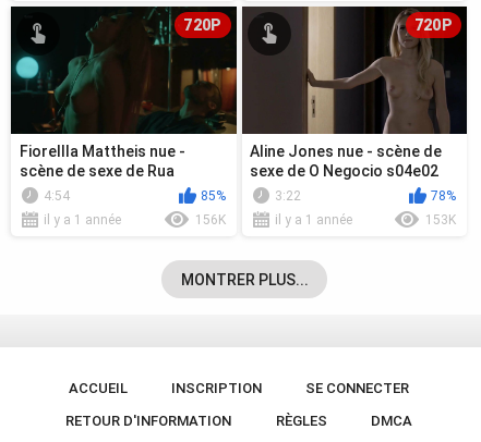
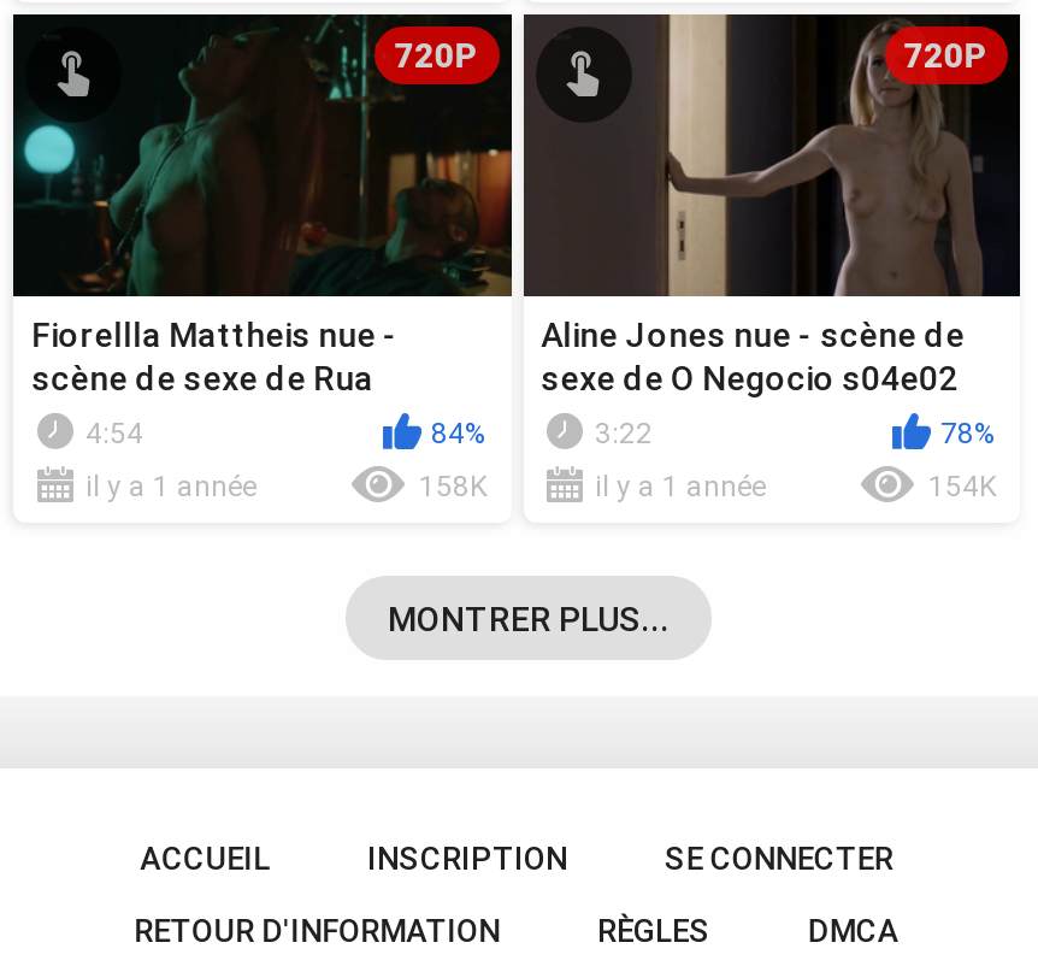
[200,188,225,203] 85% -> [431,416,486,450] 84%
[195,212,225,227] 156K -> [419,469,486,503] 158K
[425,212,456,227] 153K -> [928,469,996,503] 154K

